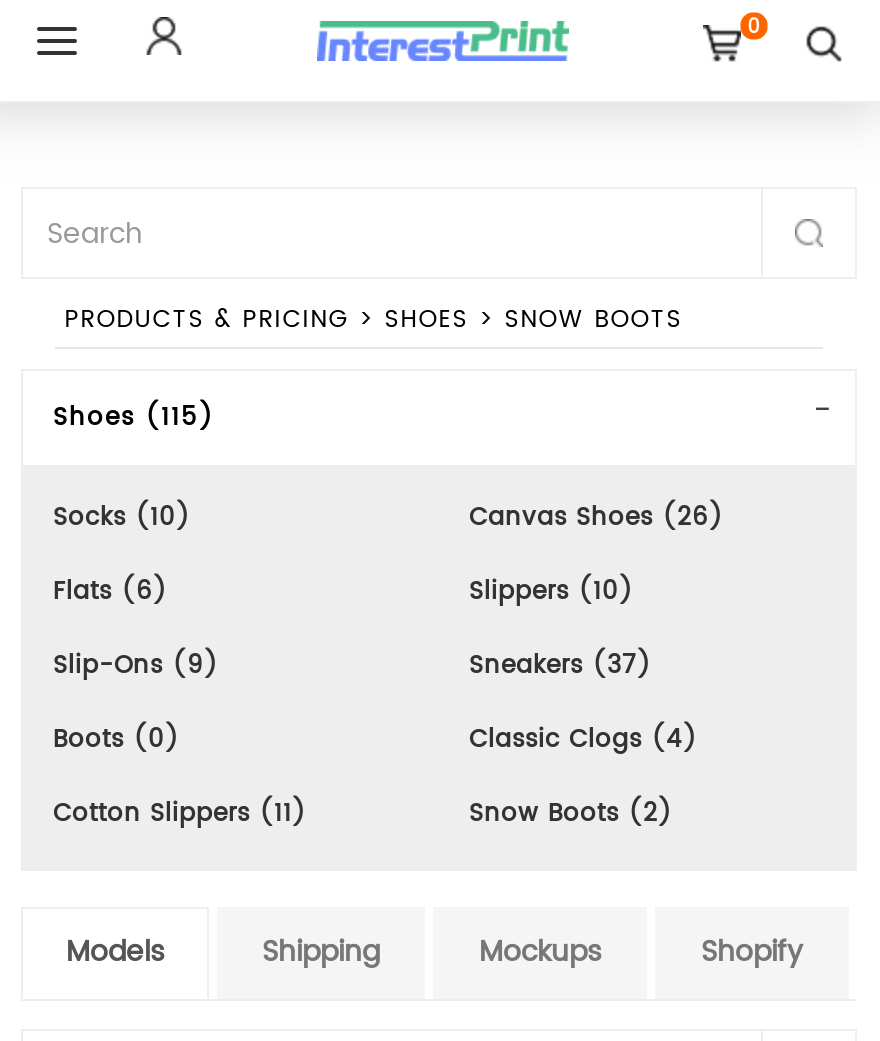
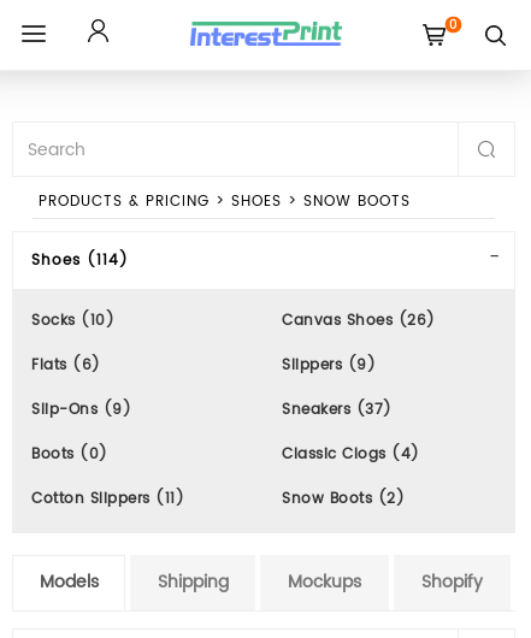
[53,399,215,437] Shoes (115) -> [31,249,129,272] Shoes (114)
[469,573,634,611] Slippers (10) -> [282,354,376,377] Slippers (9)

